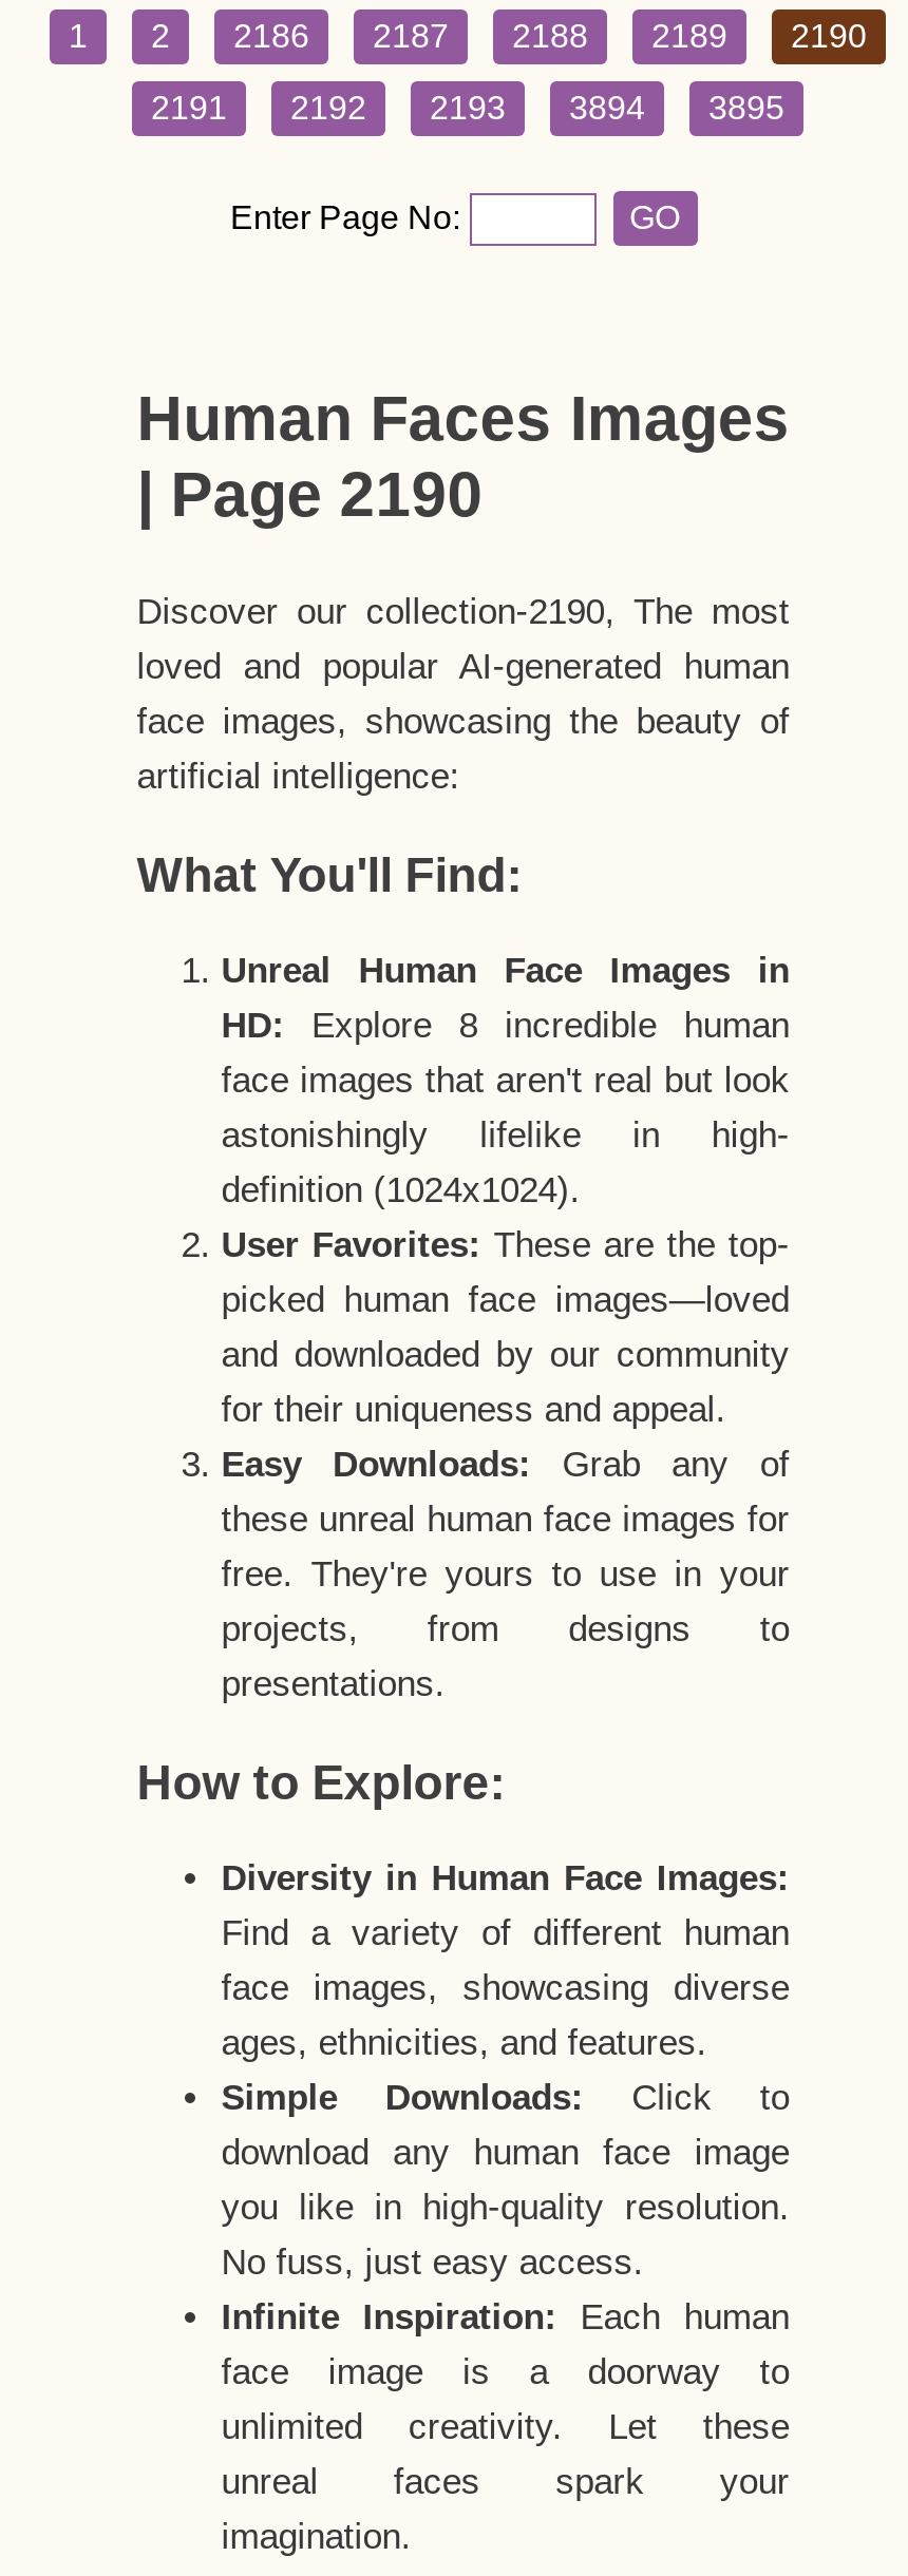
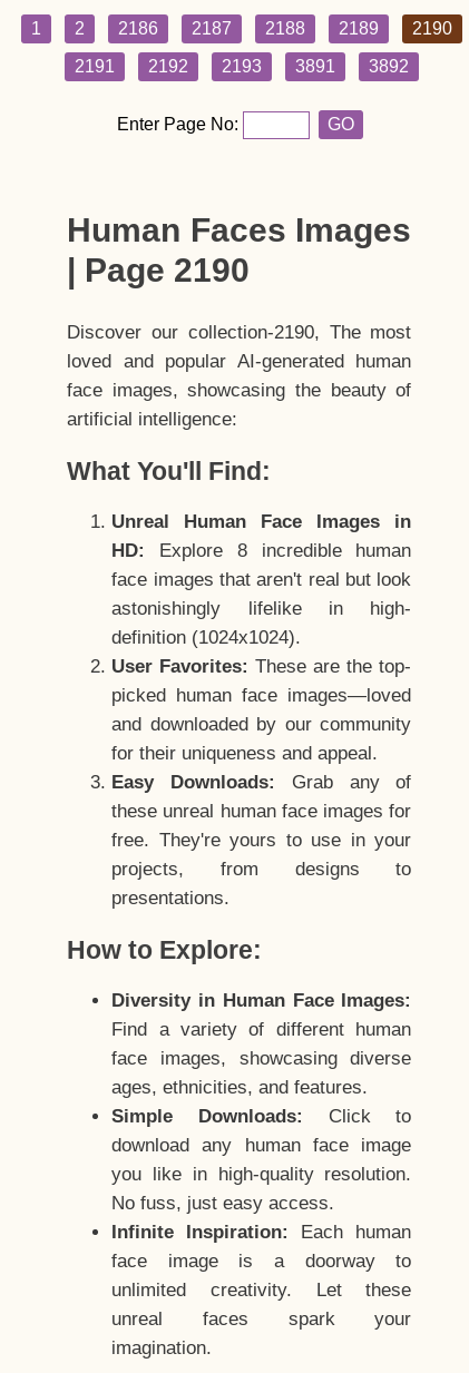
[569,90,645,126] 3894 -> [295,57,335,76] 3891
[708,90,784,126] 3895 -> [369,57,409,76] 3892

